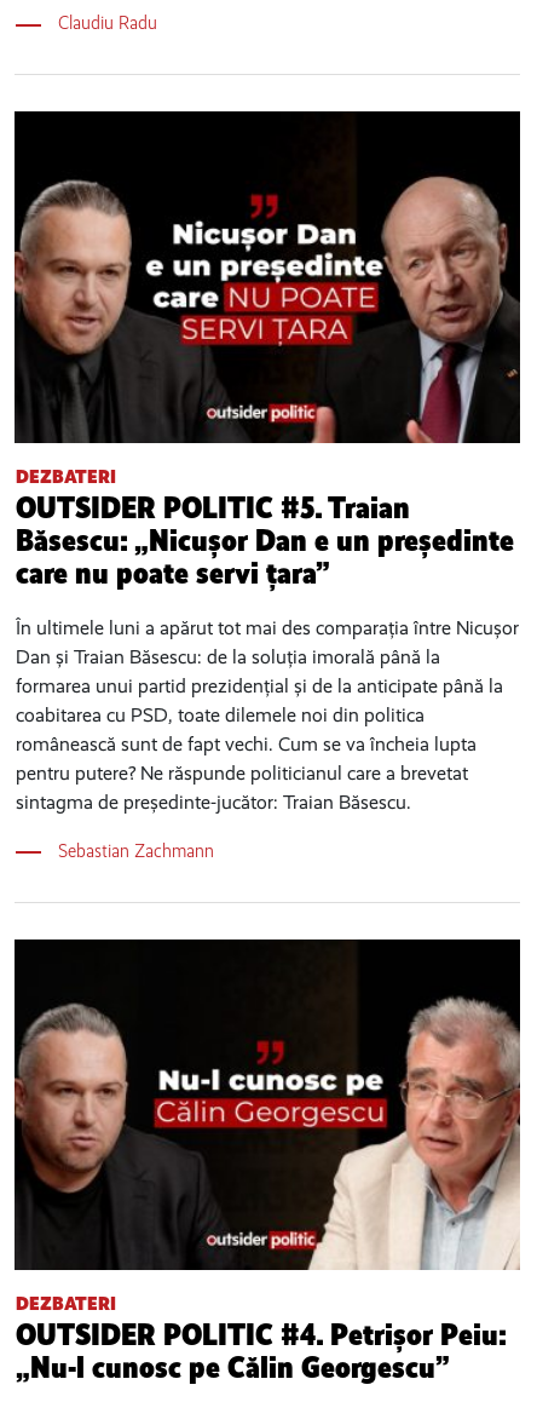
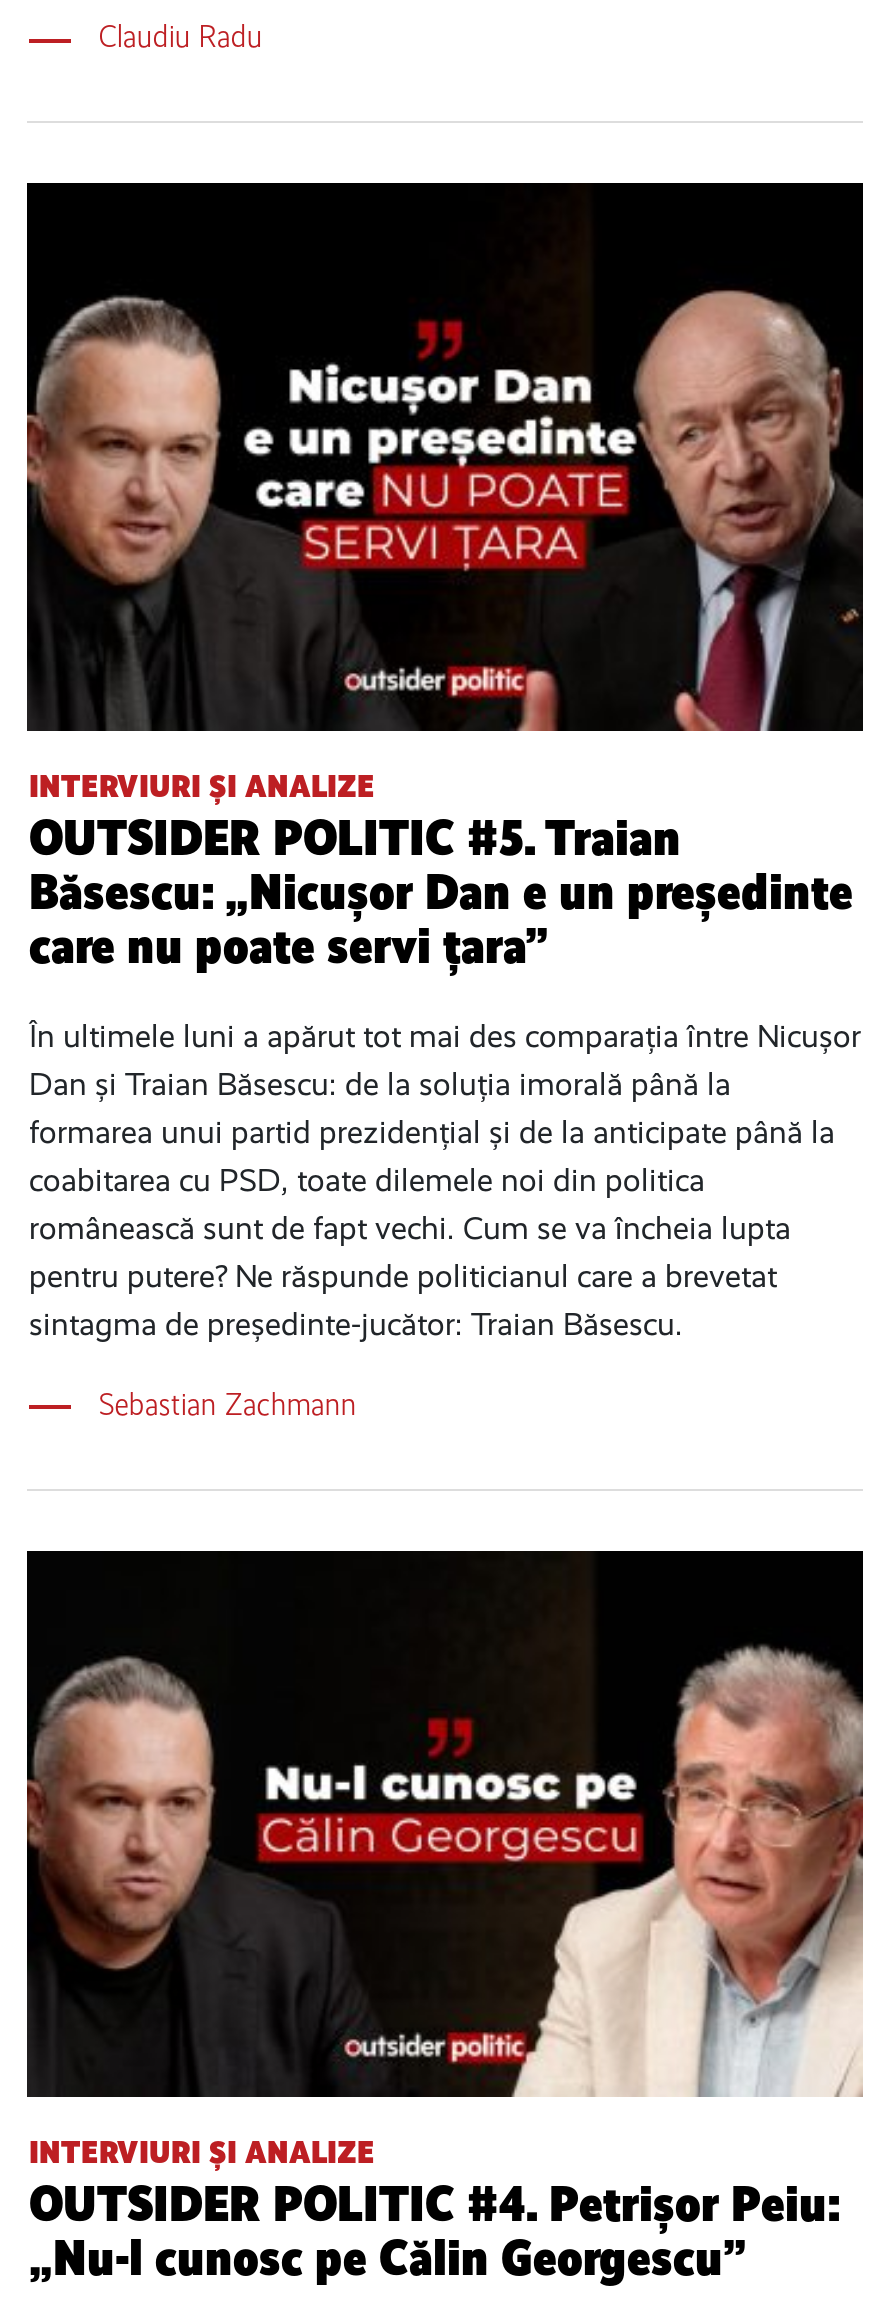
[16,465,116,488] DEZBATERI -> [29,767,375,805] INTERVIURI ȘI ANALIZE
[16,1292,116,1315] DEZBATERI -> [29,2134,375,2172] INTERVIURI ȘI ANALIZE

